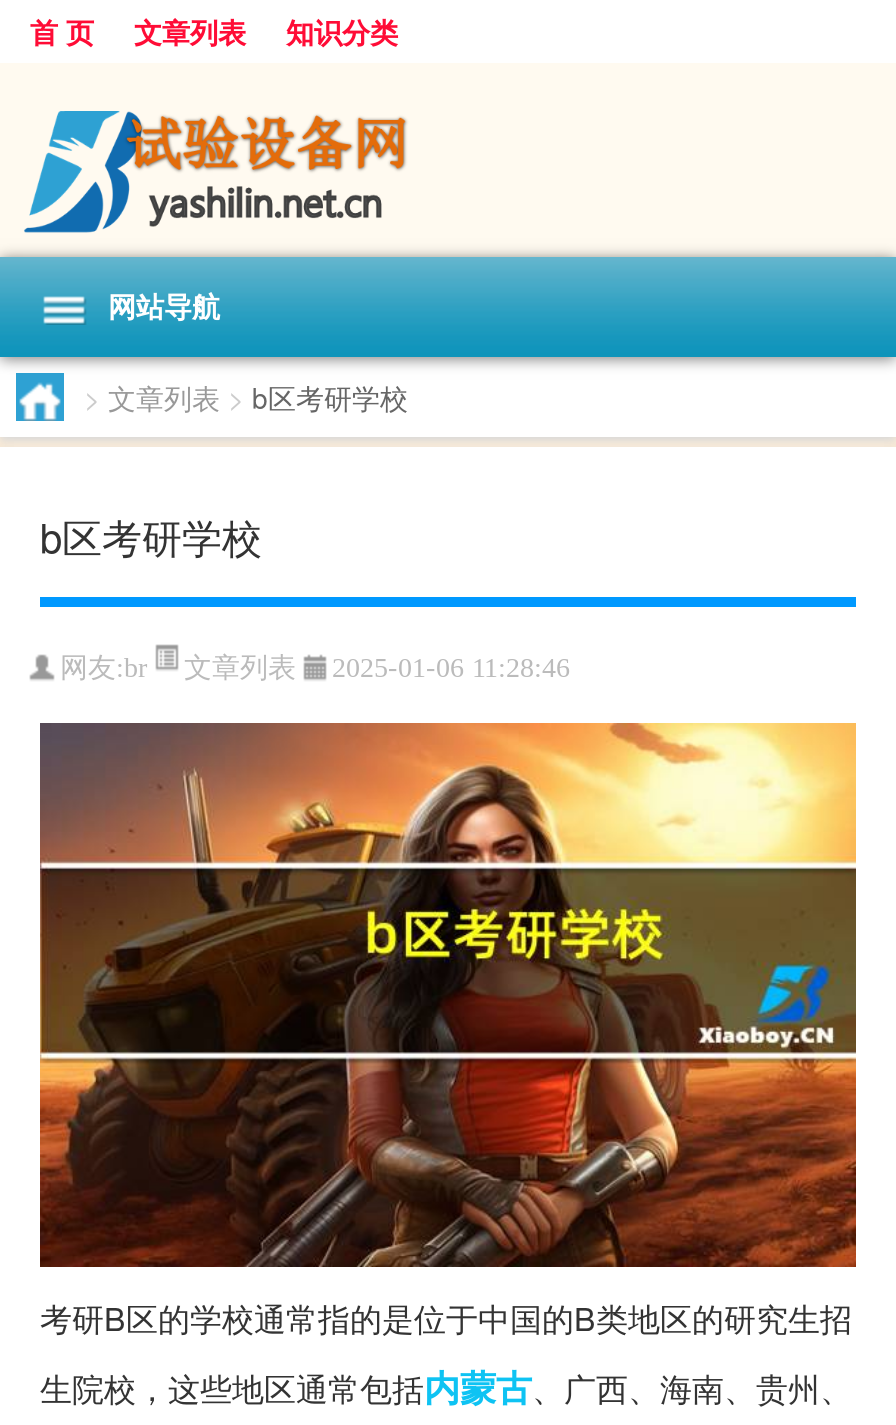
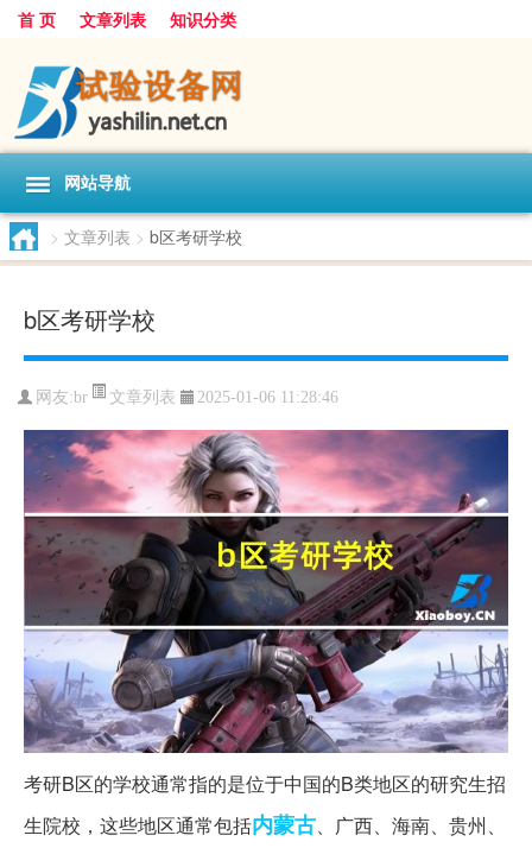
[38,721,858,1269] [image] -> [23,429,509,754] [image]

